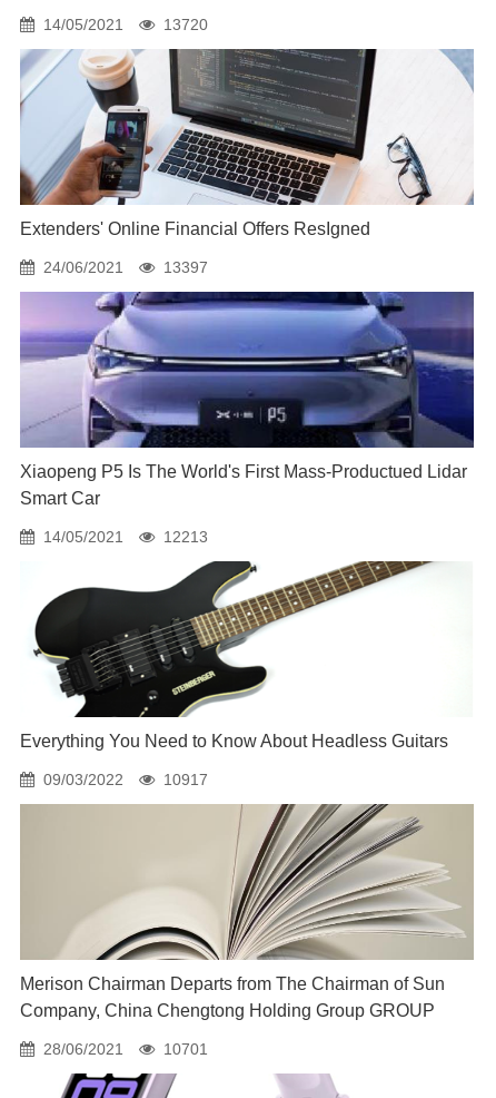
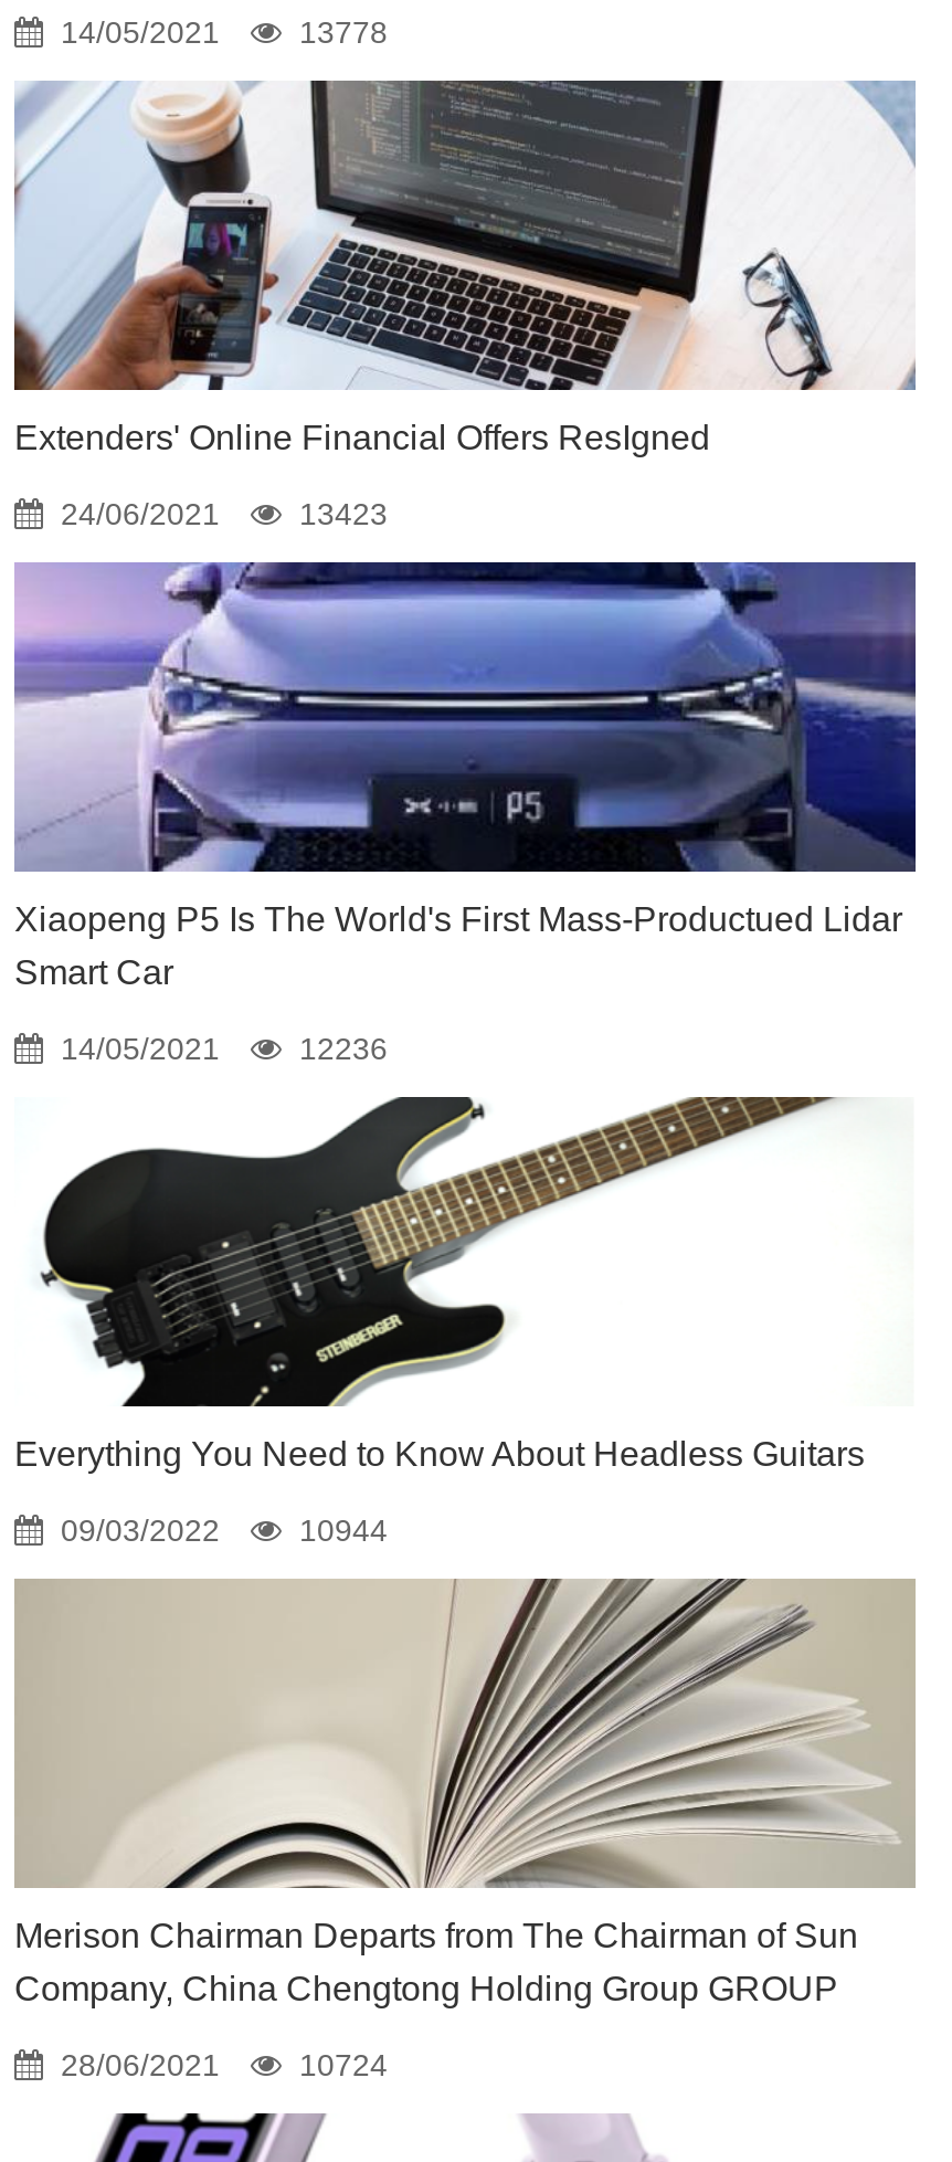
[163,15,208,33] 13720 -> [299,13,388,49] 13778
[163,258,208,276] 13397 -> [299,495,388,530] 13423
[163,527,208,545] 12213 -> [299,1030,388,1065] 12236
[163,770,208,788] 10917 -> [299,1511,388,1547] 10944
[163,1040,208,1057] 10701 -> [299,2046,388,2081] 10724

